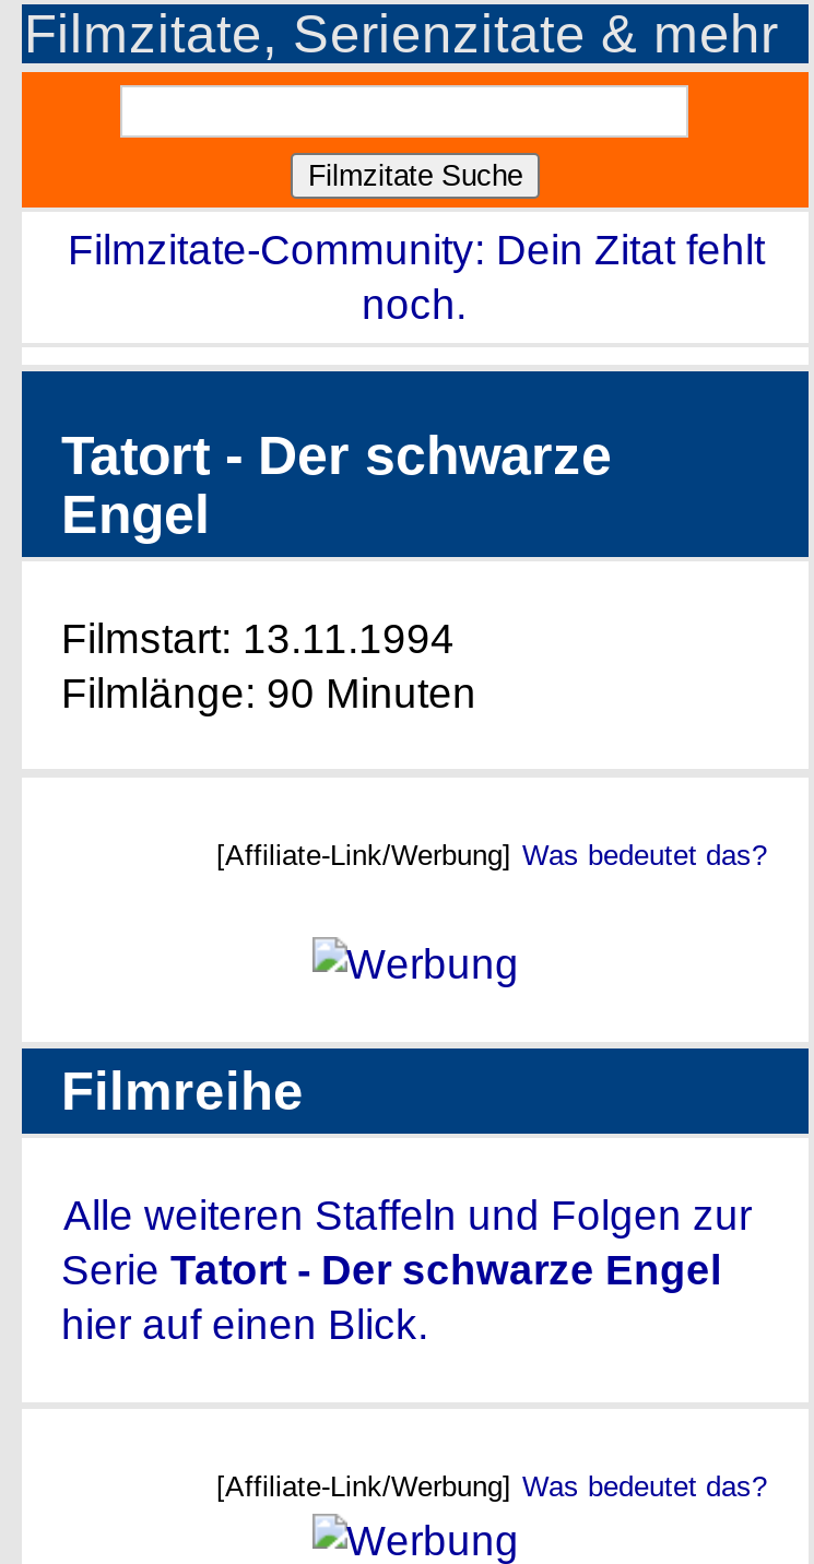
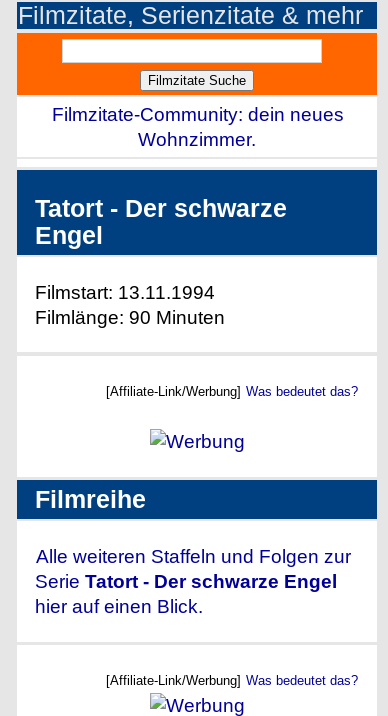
[68,227,765,328] Filmzitate-Community: Dein Zitat fehlt | noch. -> [51,104,343,150] Filmzitate-Community: dein neues | Wohnzimmer.

